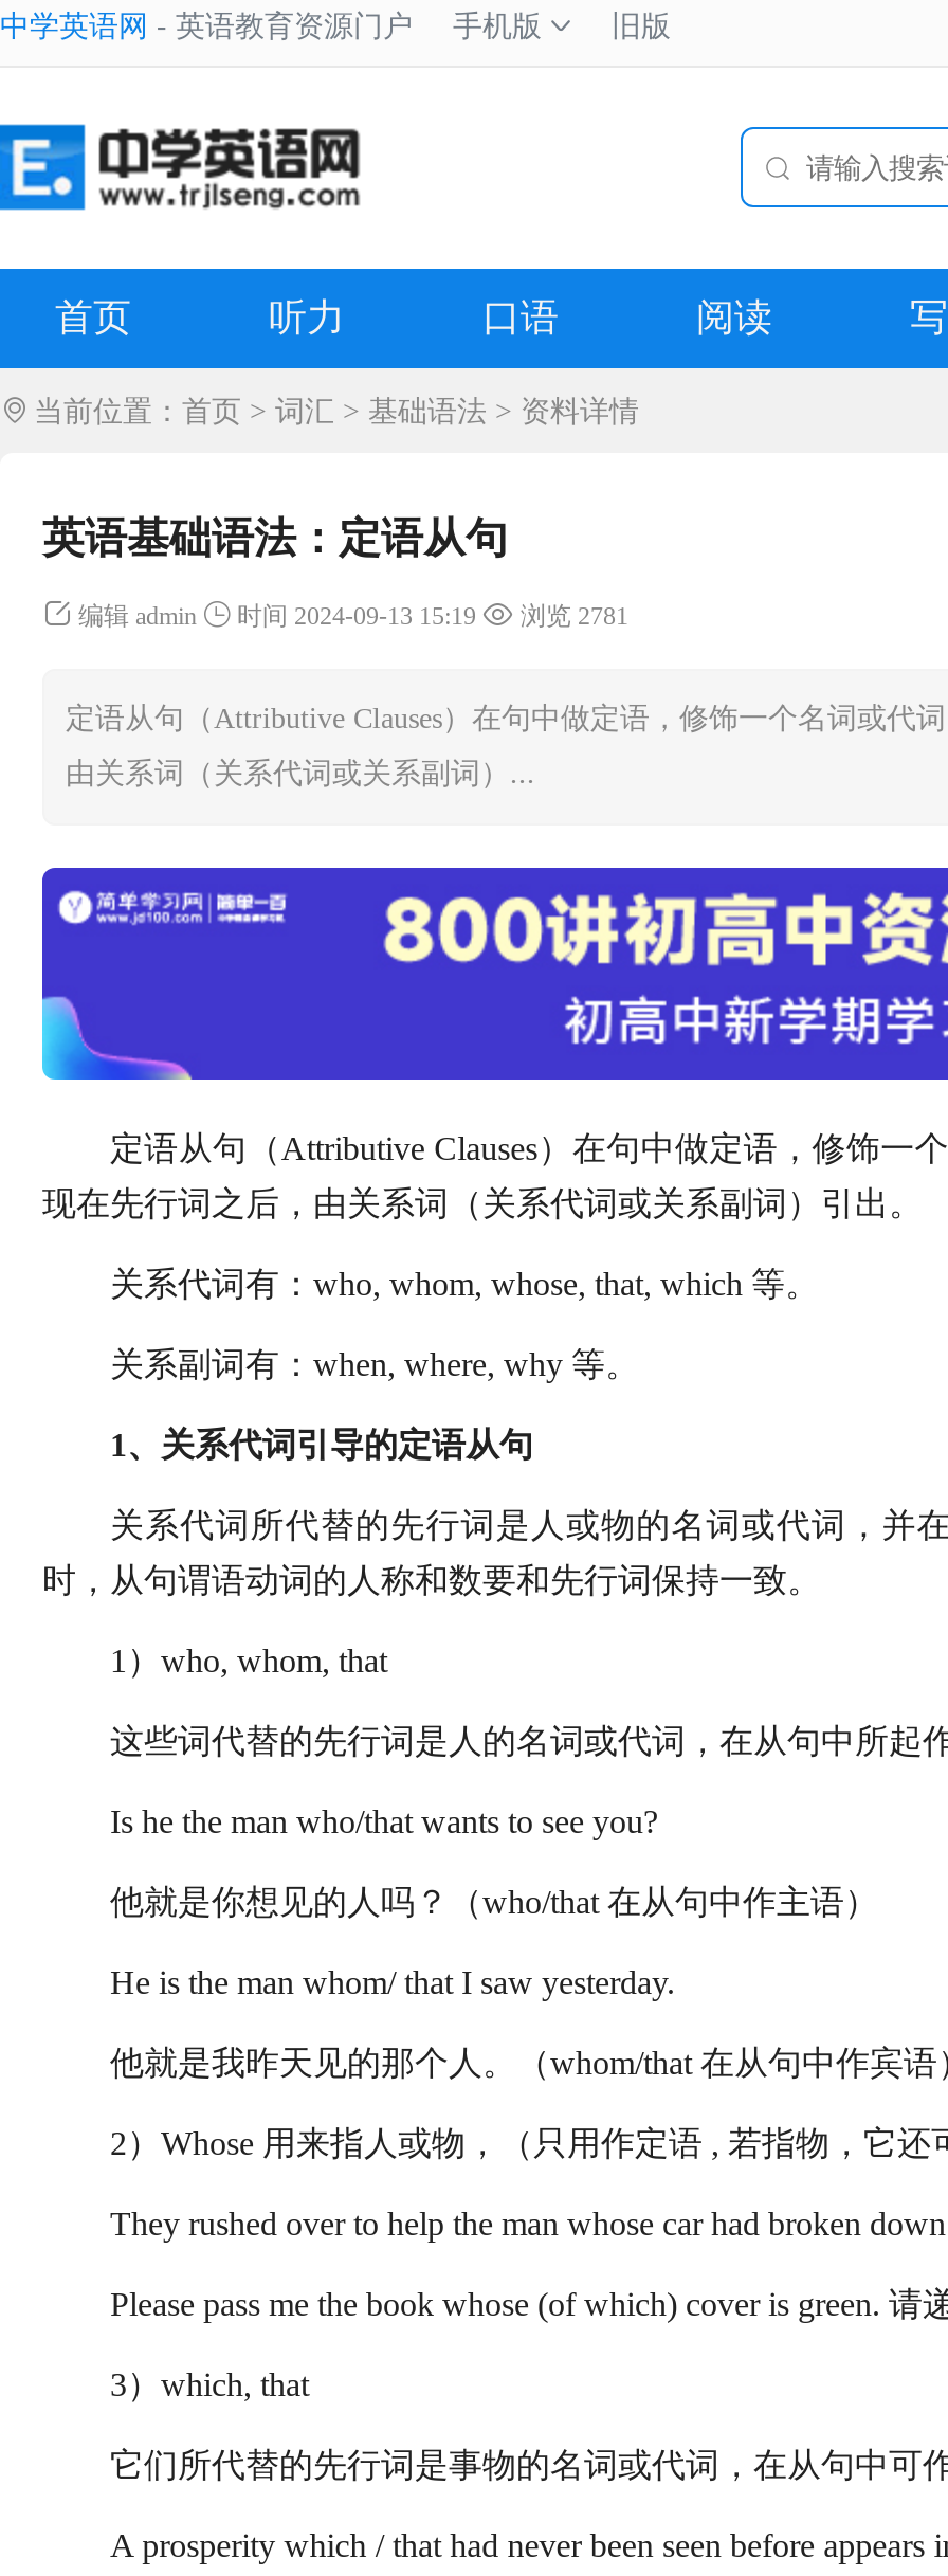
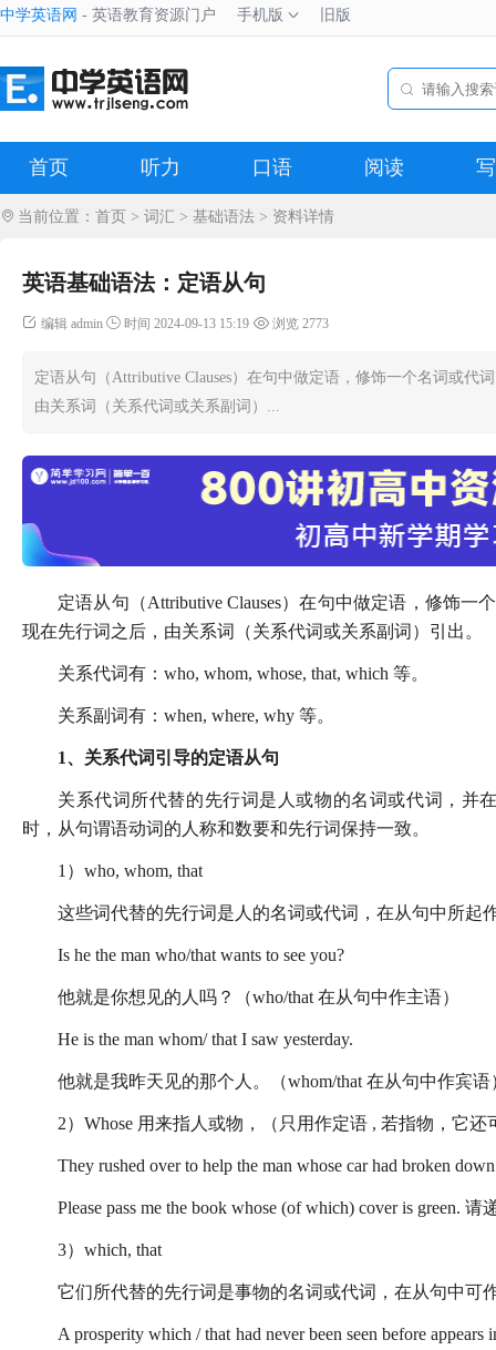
[72,601,628,631] 编辑 admin 时间 2024-09-13 15:19 浏览 2781 -> [38,316,329,331] 编辑 admin 时间 2024-09-13 15:19 浏览 2773

